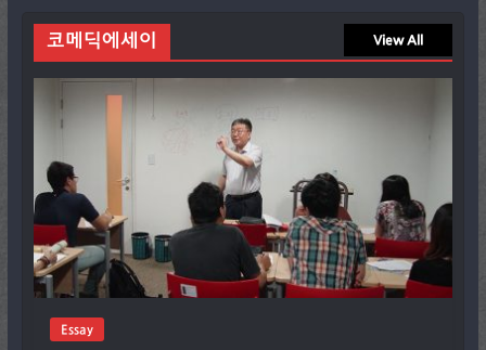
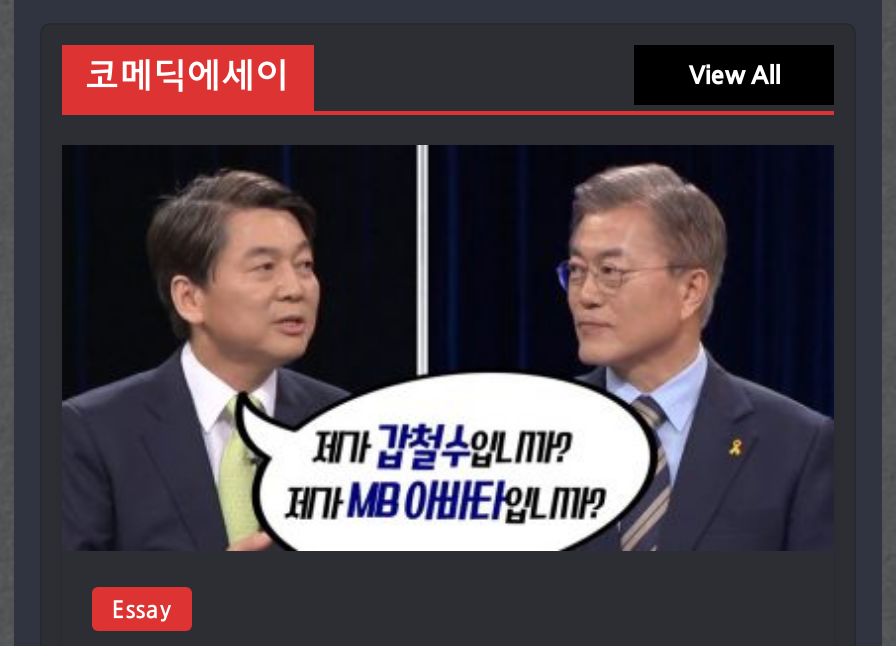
[33,78,453,299] [image] -> [62,144,834,554] [image]

